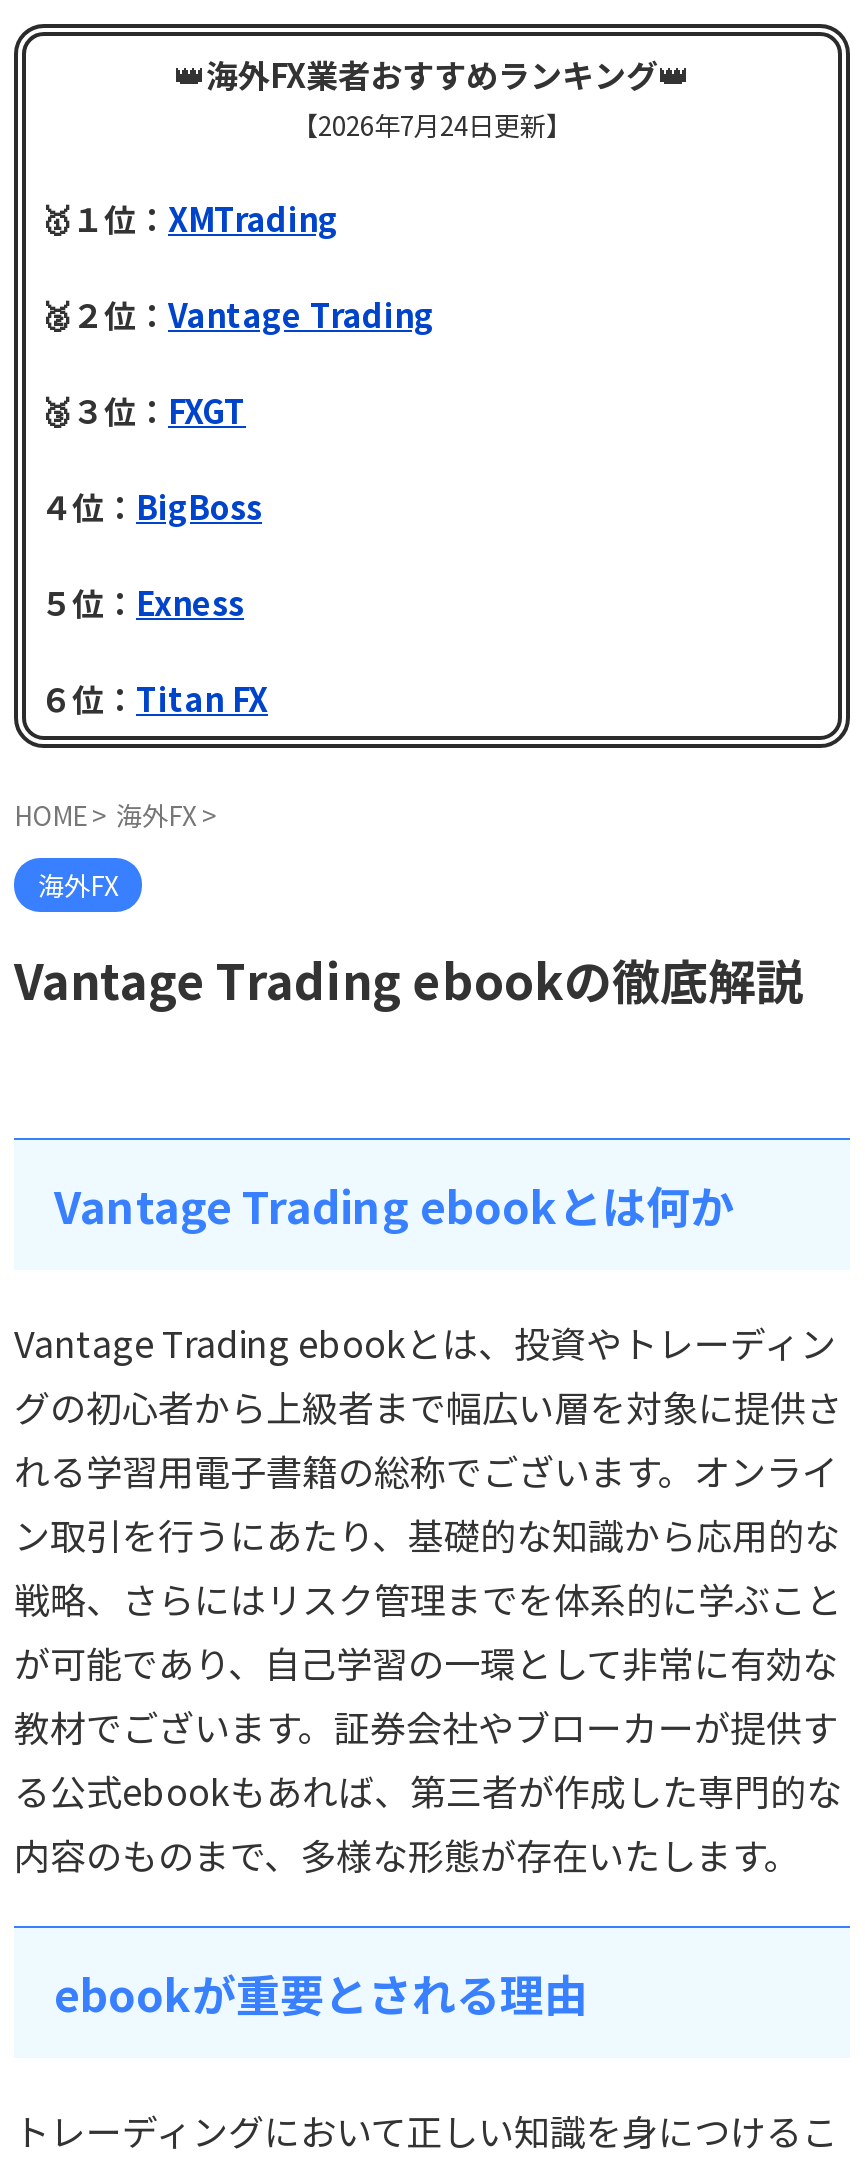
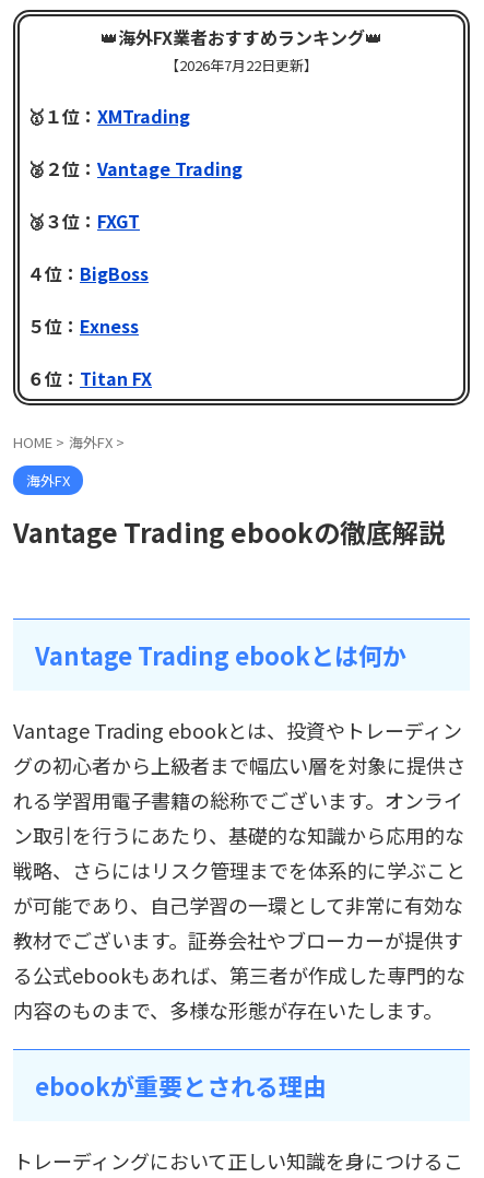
[292,106,572,144] 【2026年7月24日更新】 -> [165,55,318,75] 【2026年7月22日更新】

